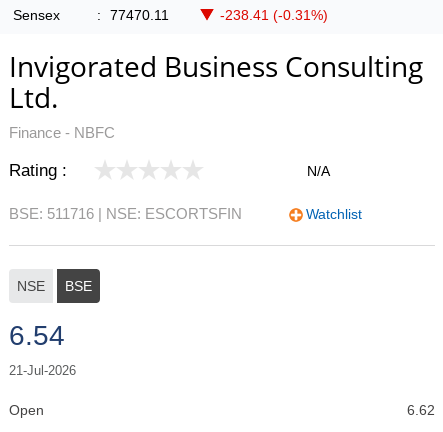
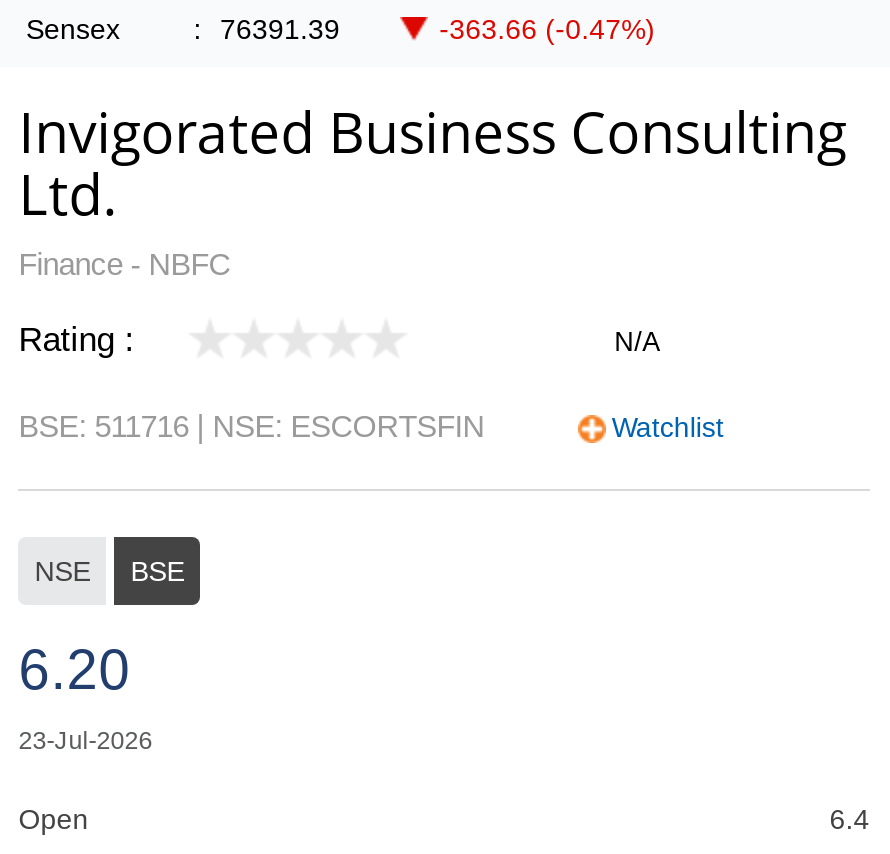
[110,7,169,23] 77470.11 -> [220,13,340,45] 76391.39
[220,7,328,23] -238.41 (-0.31%) -> [439,13,655,45] -363.66 (-0.47%)
[9,320,76,378] 6.54 | 21-Jul-2026 -> [18,639,152,755] 6.20 | 23-Jul-2026
[407,402,435,418] 6.62 -> [830,803,870,835] 6.4

